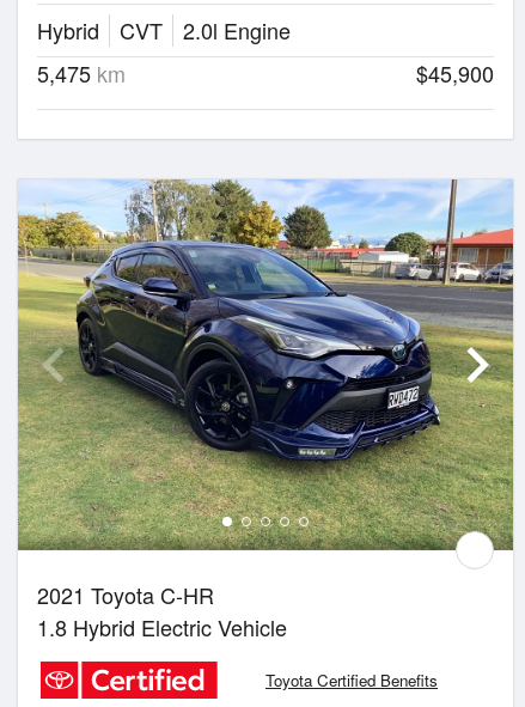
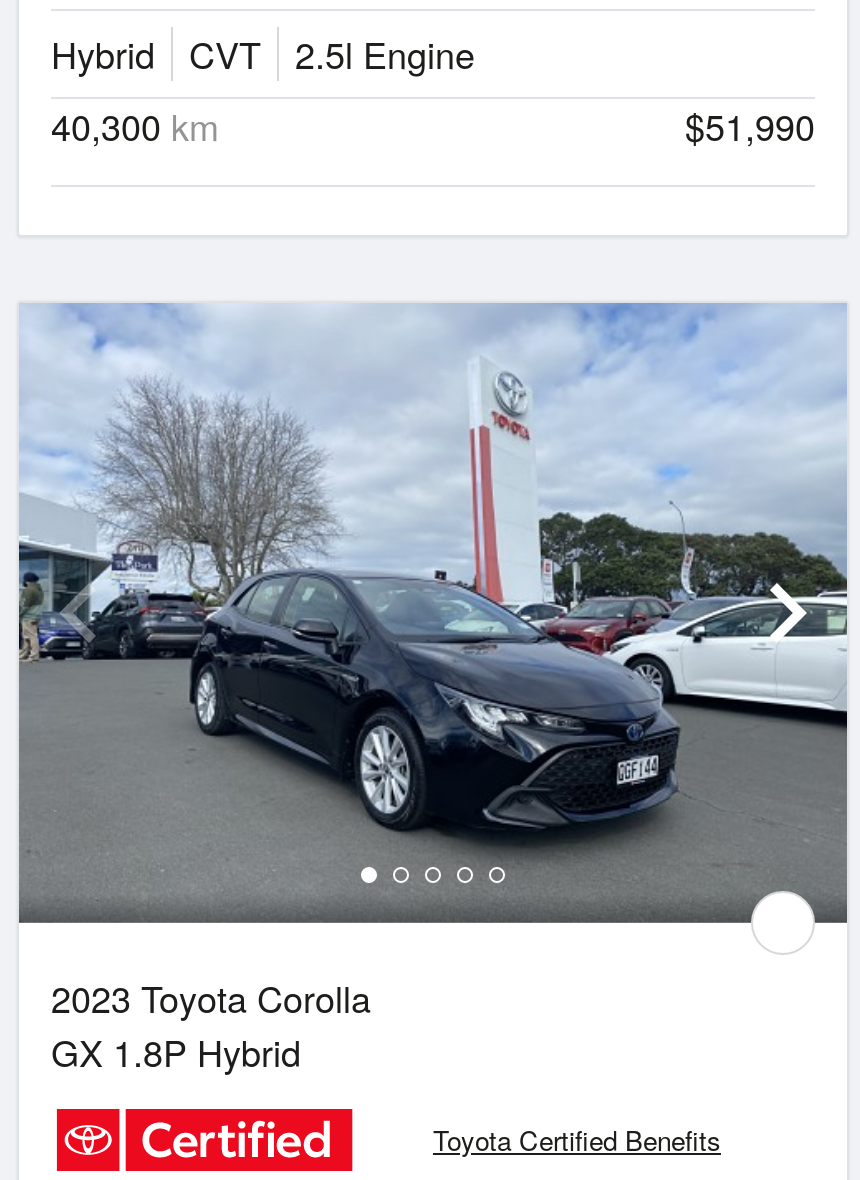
[37,14,494,88] 2.0l Engine | 5,475 km | $45,900 -> [51,26,815,150] 2.5l Engine | 40,300 km | $51,990
[17,178,514,643] [image] | 2021 Toyota C-HR | 1.8 Hybrid Electric Vehicle -> [17,303,849,1077] [image] | 2023 Toyota Corolla | GX 1.8P Hybrid

